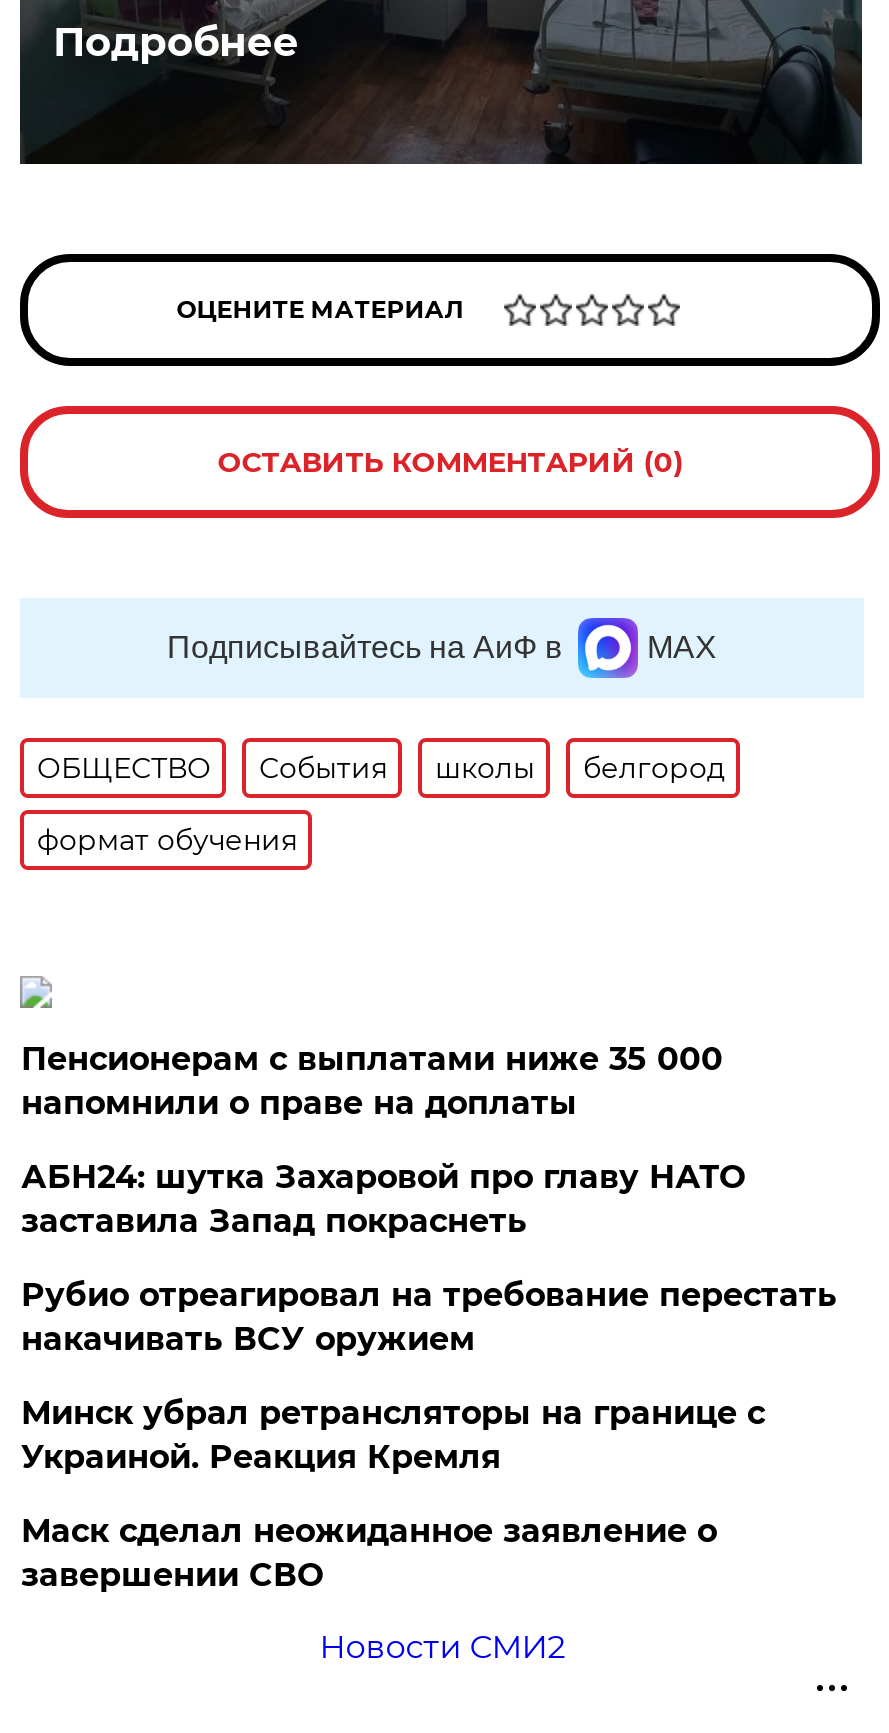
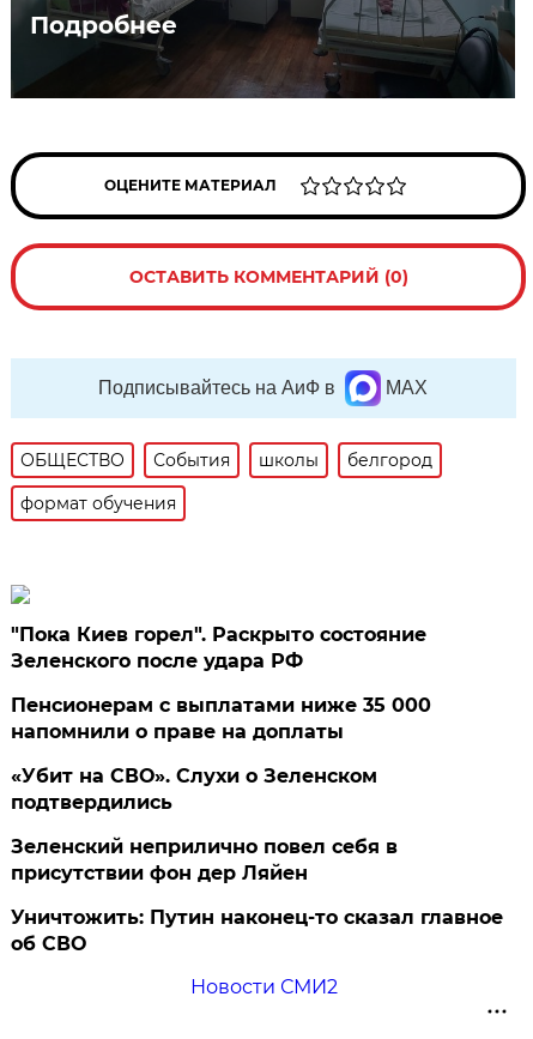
none -> [11,623,427,672] "Пока Киев горел". Раскрыто состояние | Зеленского после удара РФ
moved [21,1039,723,1121] -> [11,694,432,743]: Пенсионерам с выплатами ниже 35 000 | напомнили о праве на доплаты
[21,1157,837,1593] АБН24: шутка Захаровой про главу НАТО | заставила Запад покраснеть | Рубио отреагировал на требование перестать | накачивать ВСУ оружием | Минск убрал ретрансляторы на границе с | Украиной. Реакция Кремля | Маск сделал неожиданное заявление о | завершении СВО -> [11,764,504,955] «Убит на СВО». Слухи о Зеленском | подтвердились | Зеленский неприлично повел cебя в | присутствии фон дер Ляйен | Уничтожить: Путин наконец-то сказал главное | об СВО

